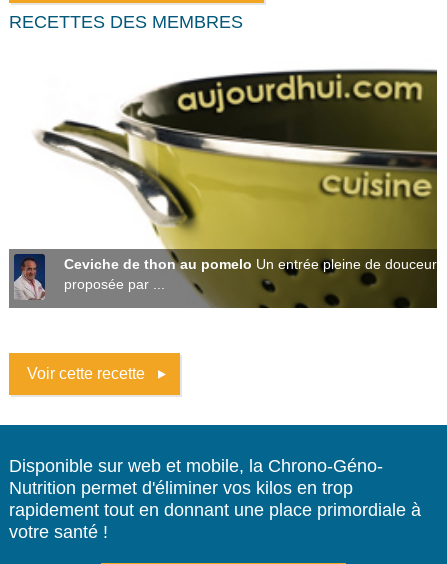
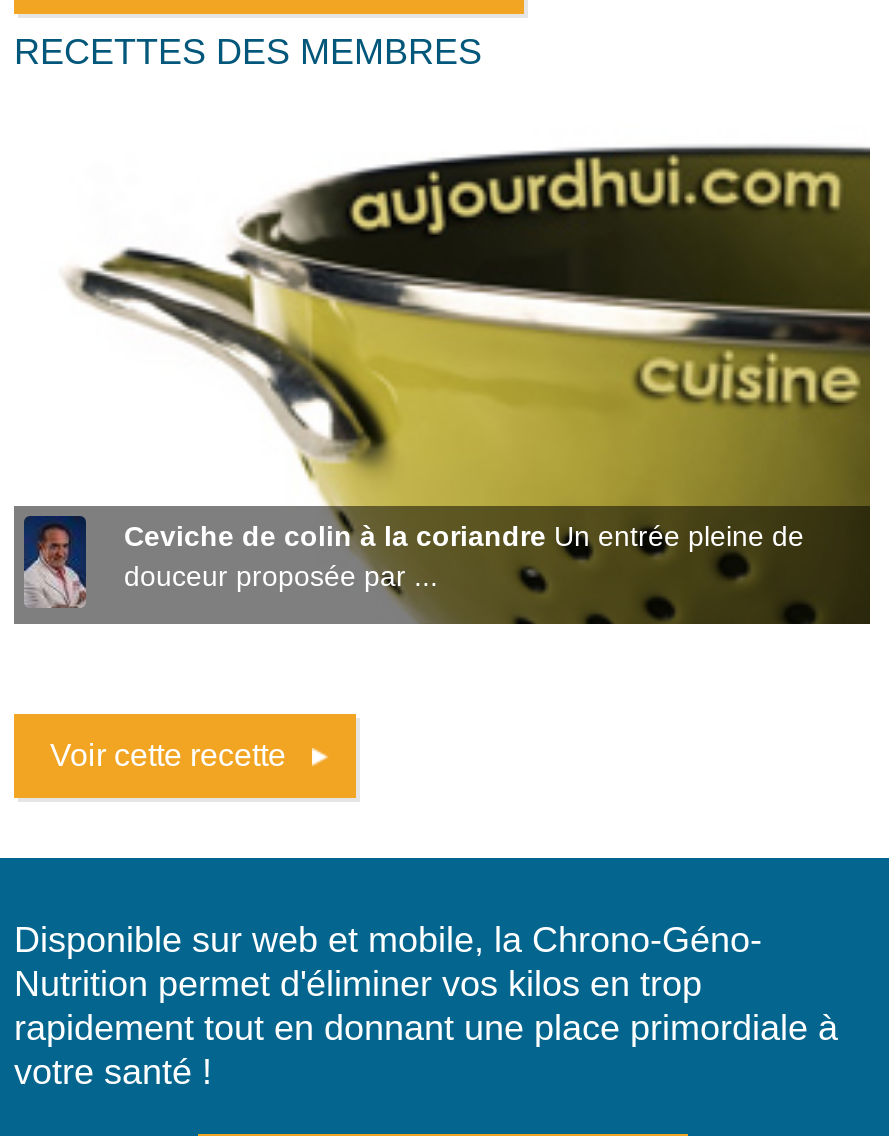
[64,256,437,292] Ceviche de thon au pomelo Un entrée pleine de douceur | proposée par ... -> [124,520,804,592] Ceviche de colin à la coriandre Un entrée pleine de | douceur proposée par ...

